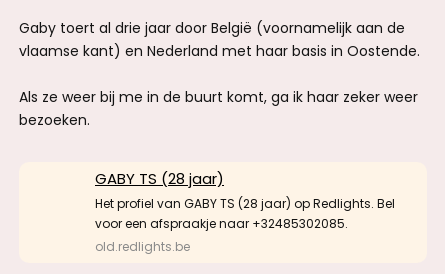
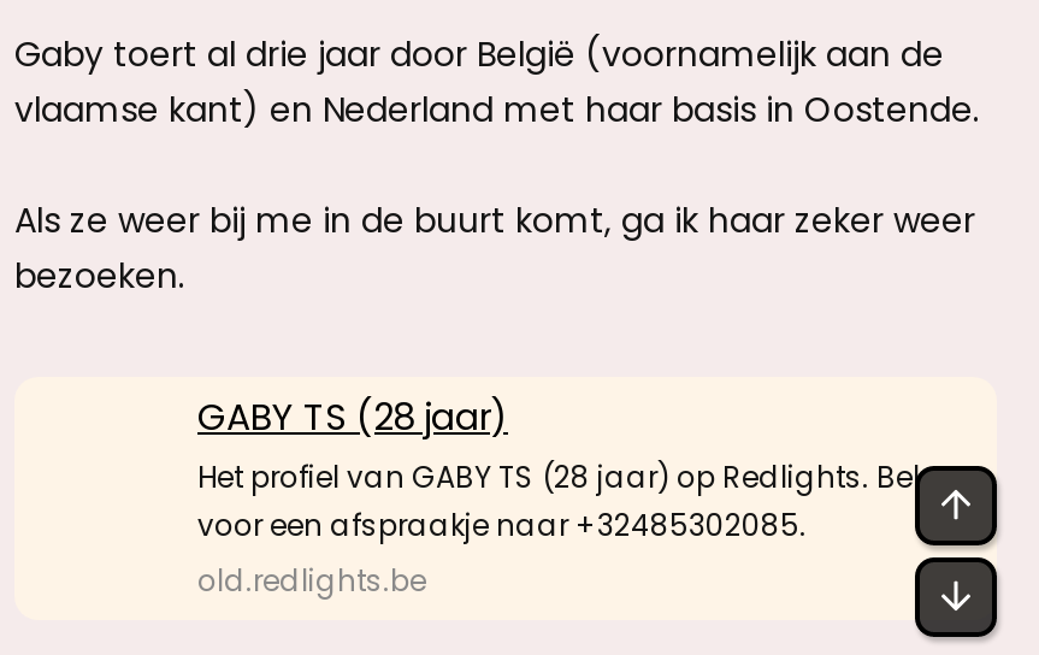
none -> [913,464,1002,642] [image]

